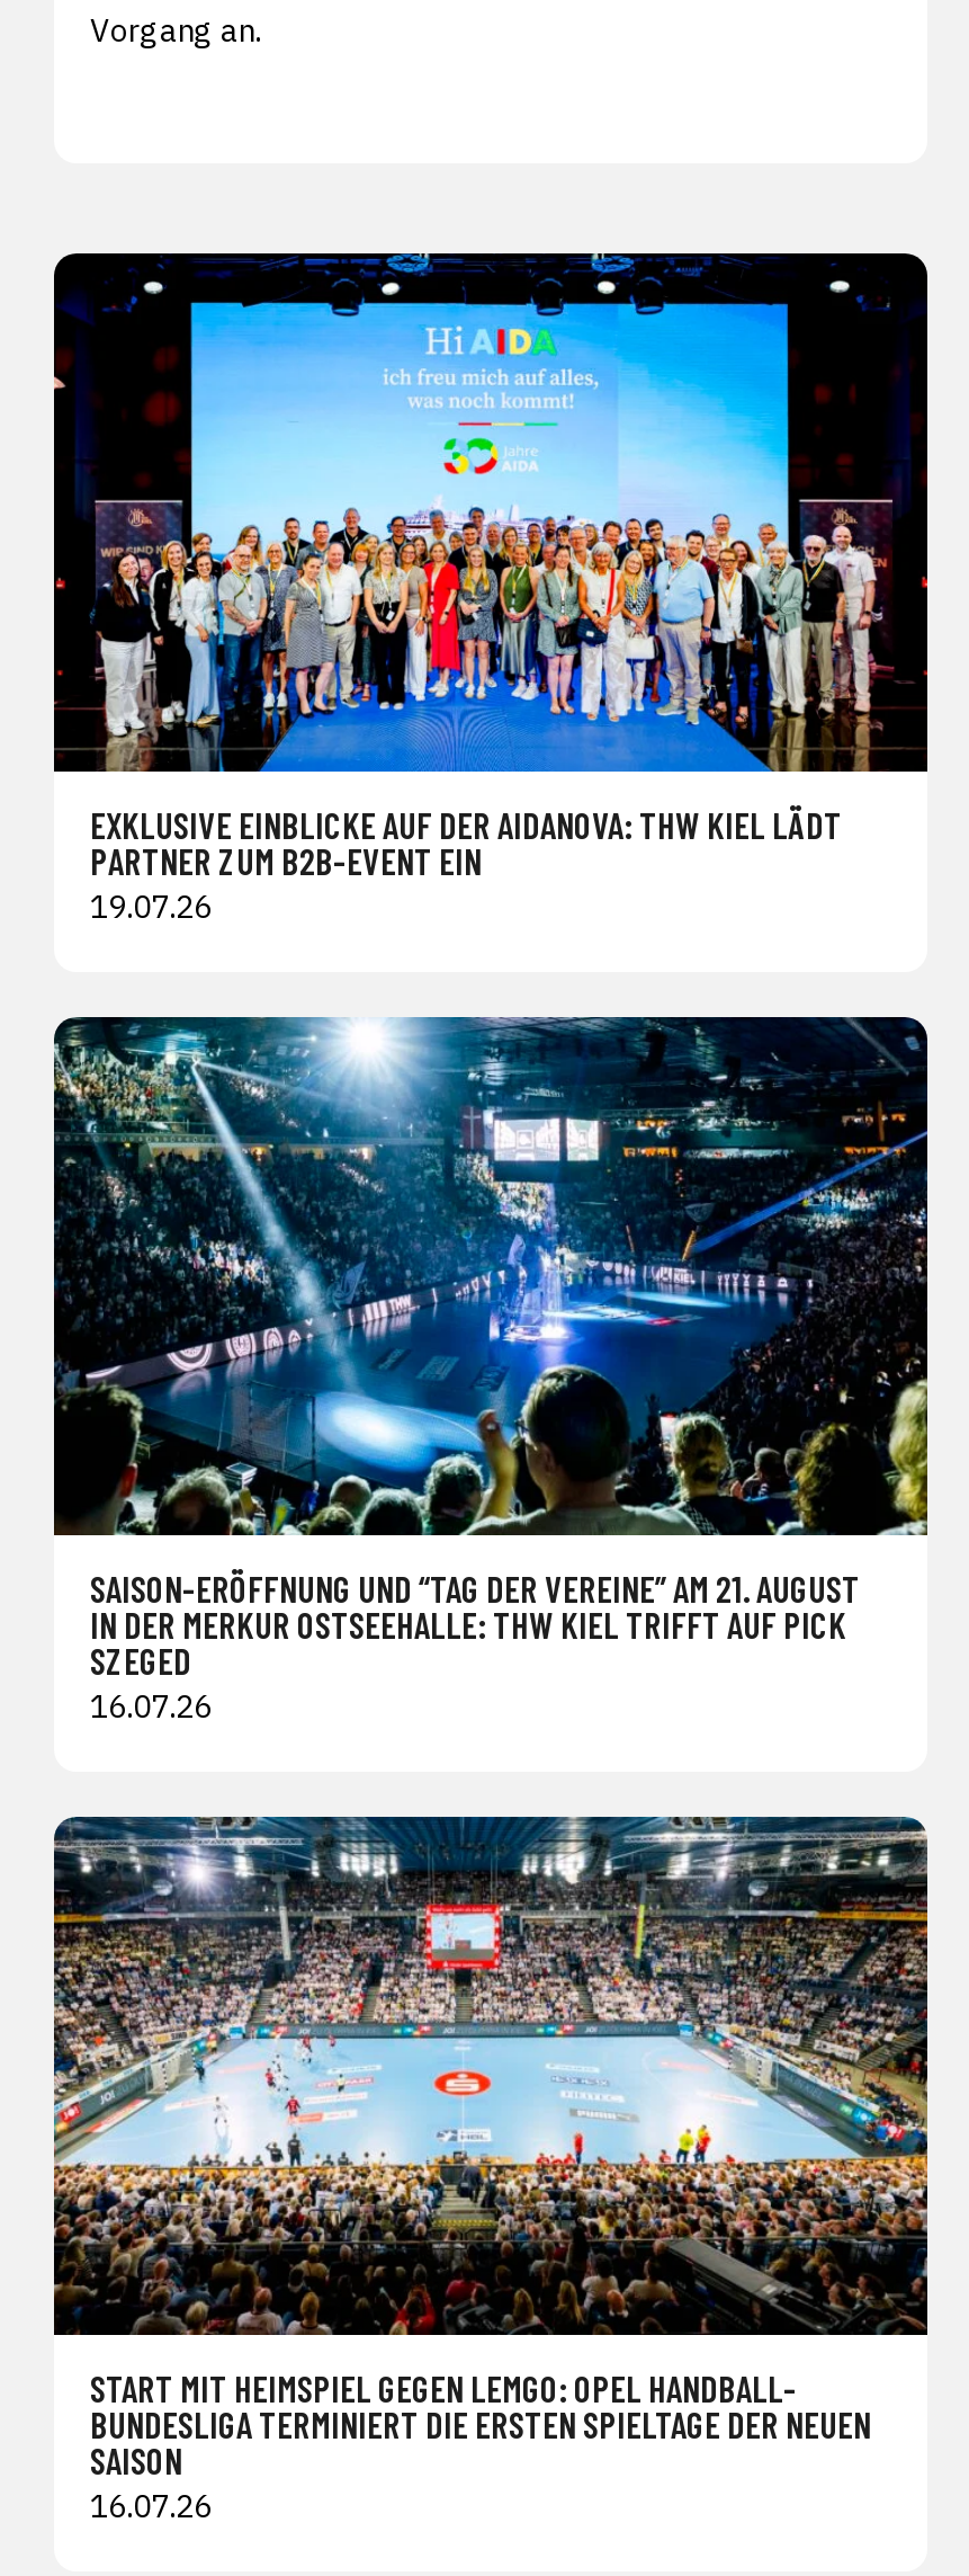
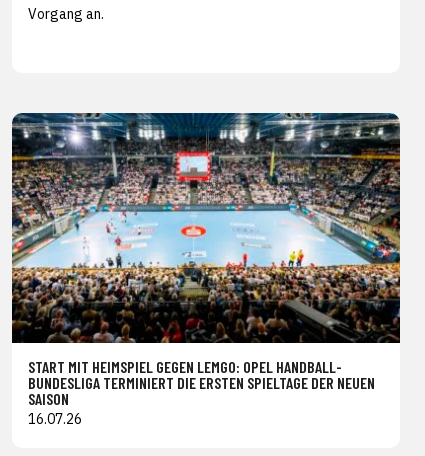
[52,251,930,926] [image] | EXKLUSIVE EINBLICKE AUF DER AIDANOVA: THW KIEL LÄDT | PARTNER ZUM B2B-EVENT EIN | 19.07.26 -> none
[52,1015,930,1726] [image] | SAISON-ERÖFFNUNG UND “TAG DER VEREINE” AM 21. AUGUST | IN DER MERKUR OSTSEEHALLE: THW KIEL TRIFFT AUF PICK | SZEGED | 16.07.26 -> none

